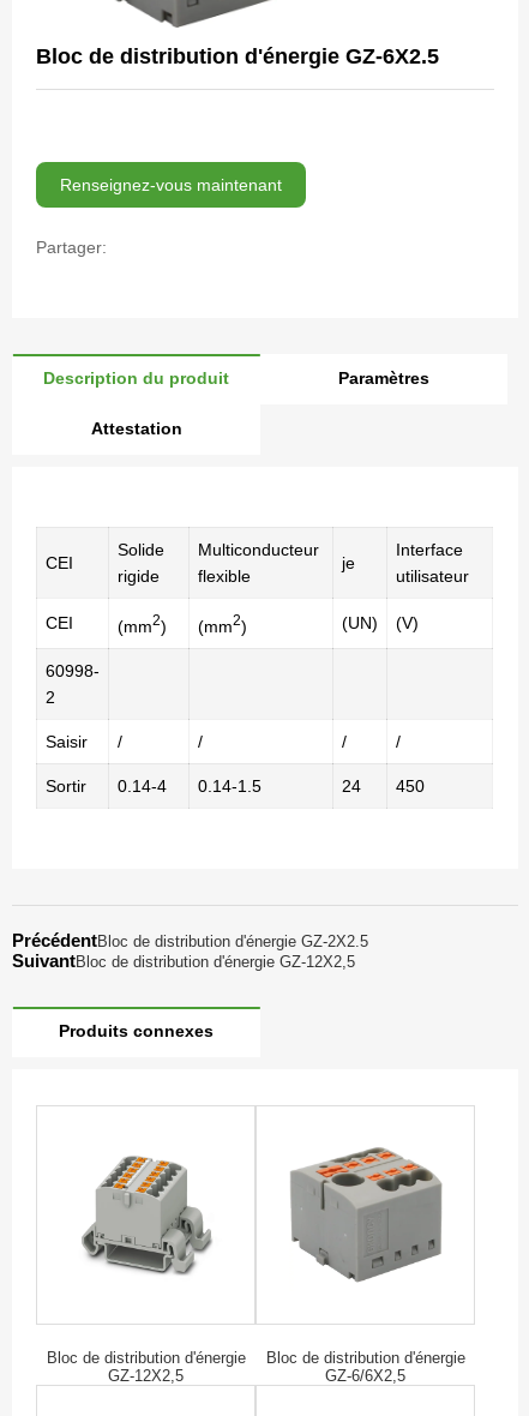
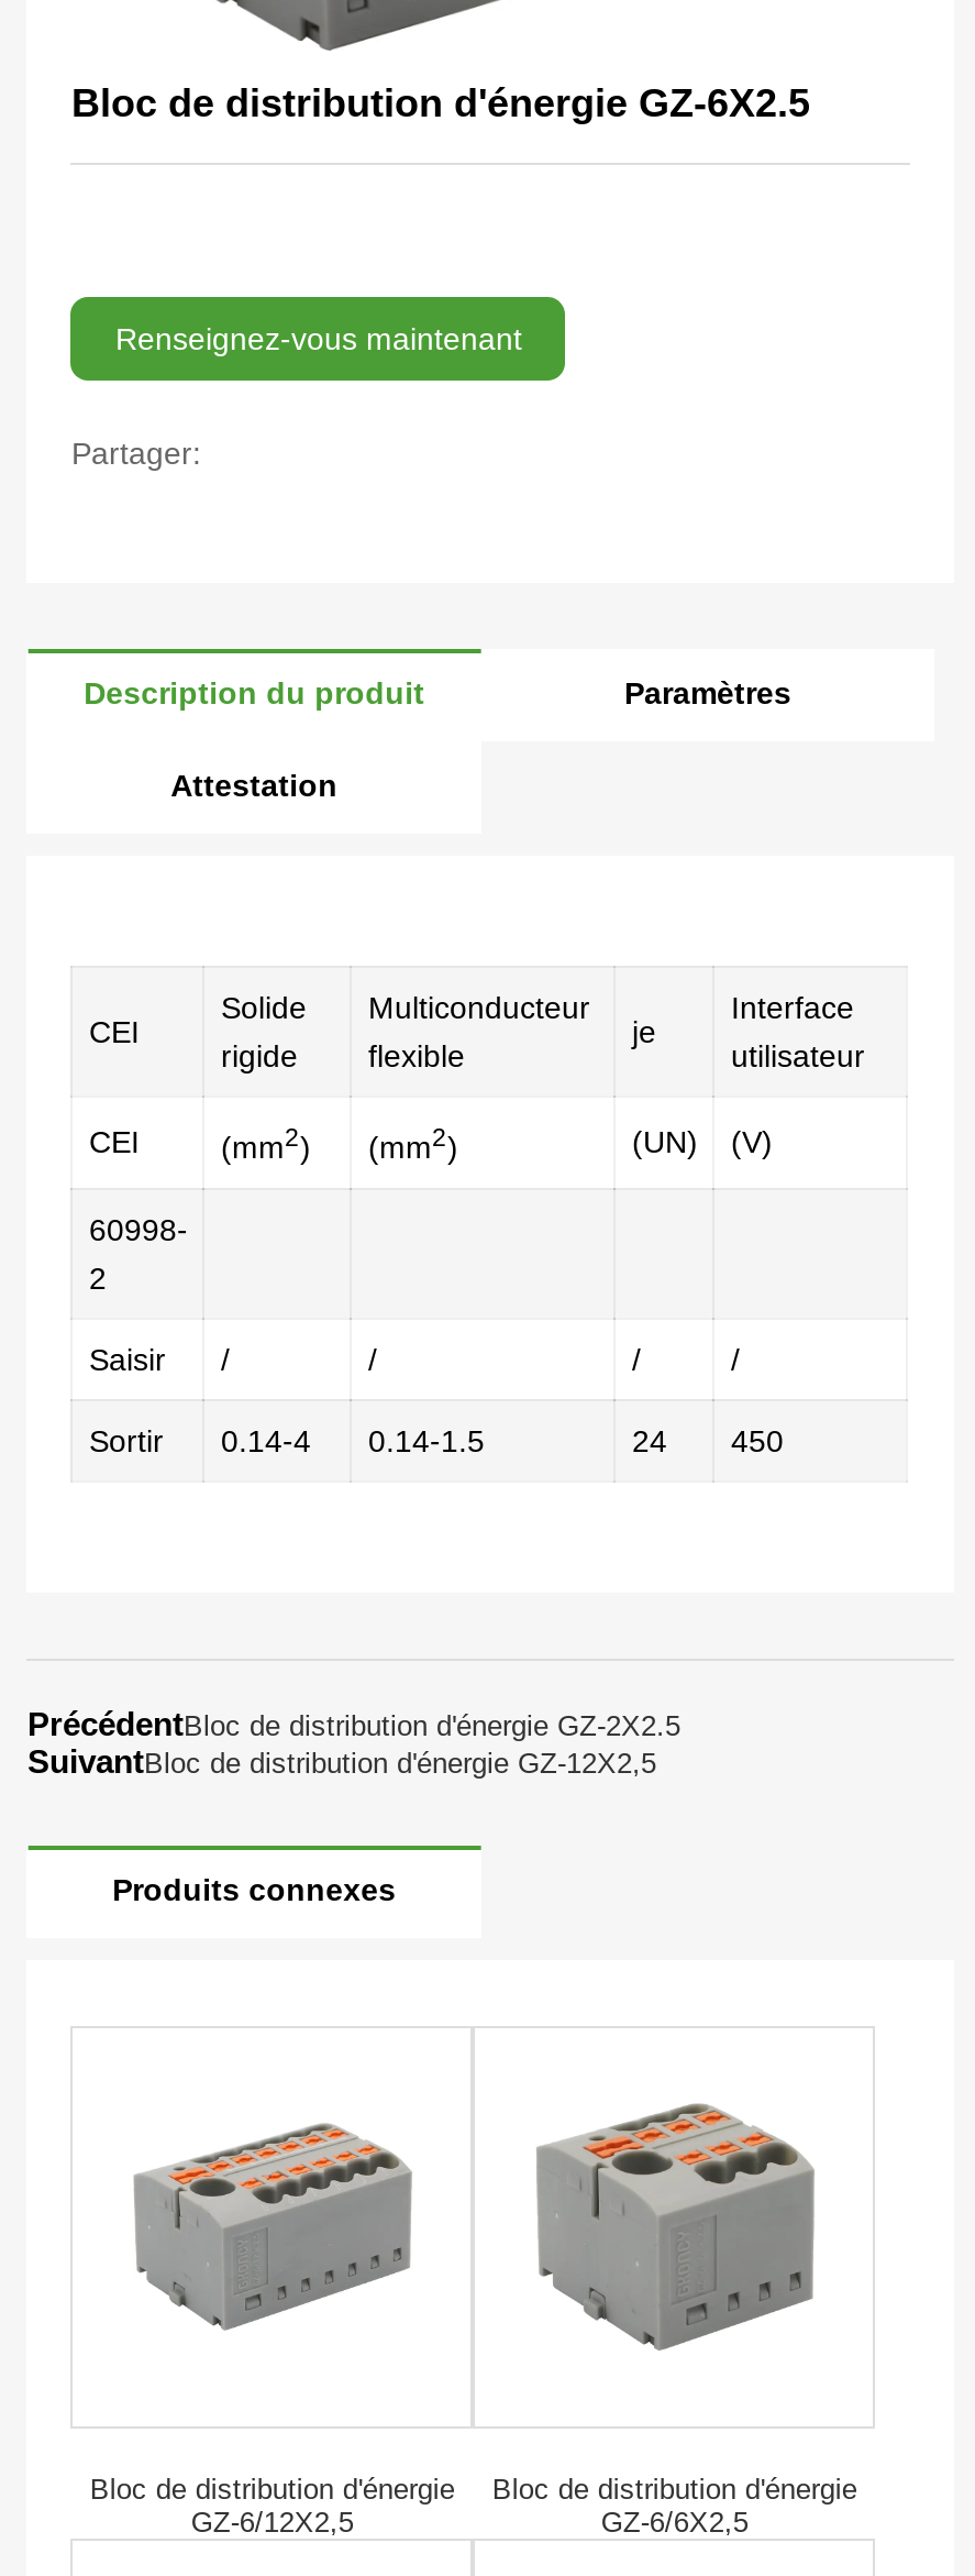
[71,1156,222,1276] [image] -> [132,2121,413,2336] [image]
[108,1367,184,1385] GZ-12X2,5 -> [191,2505,354,2538] GZ-6/12X2,5

